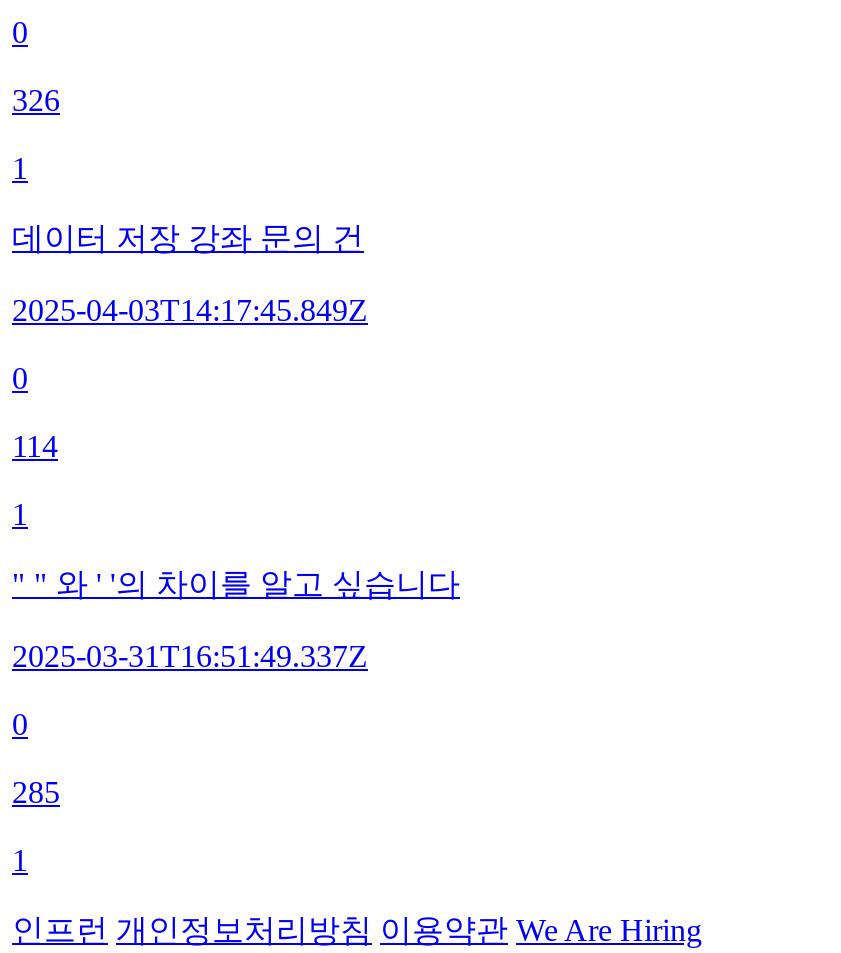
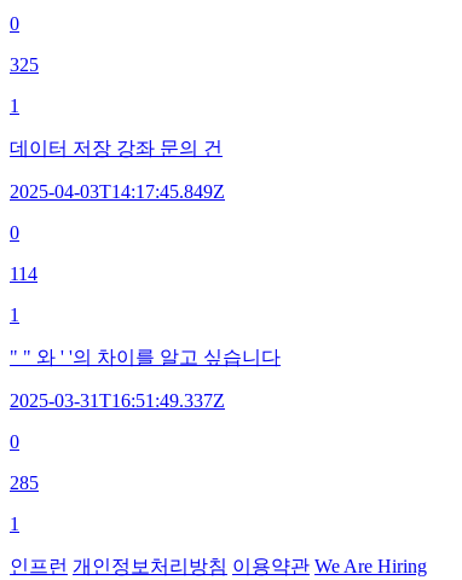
[12,83,60,117] 326 -> [10,54,39,75] 325

